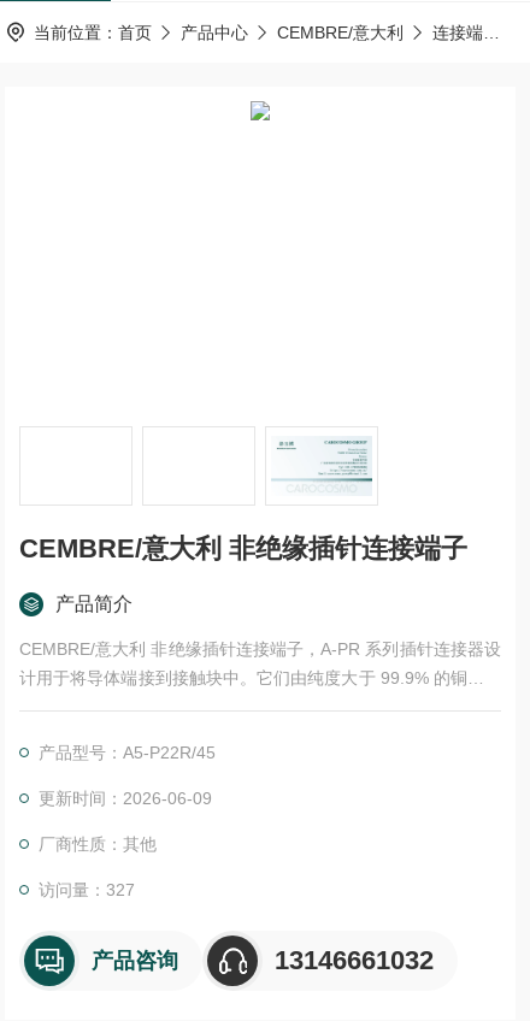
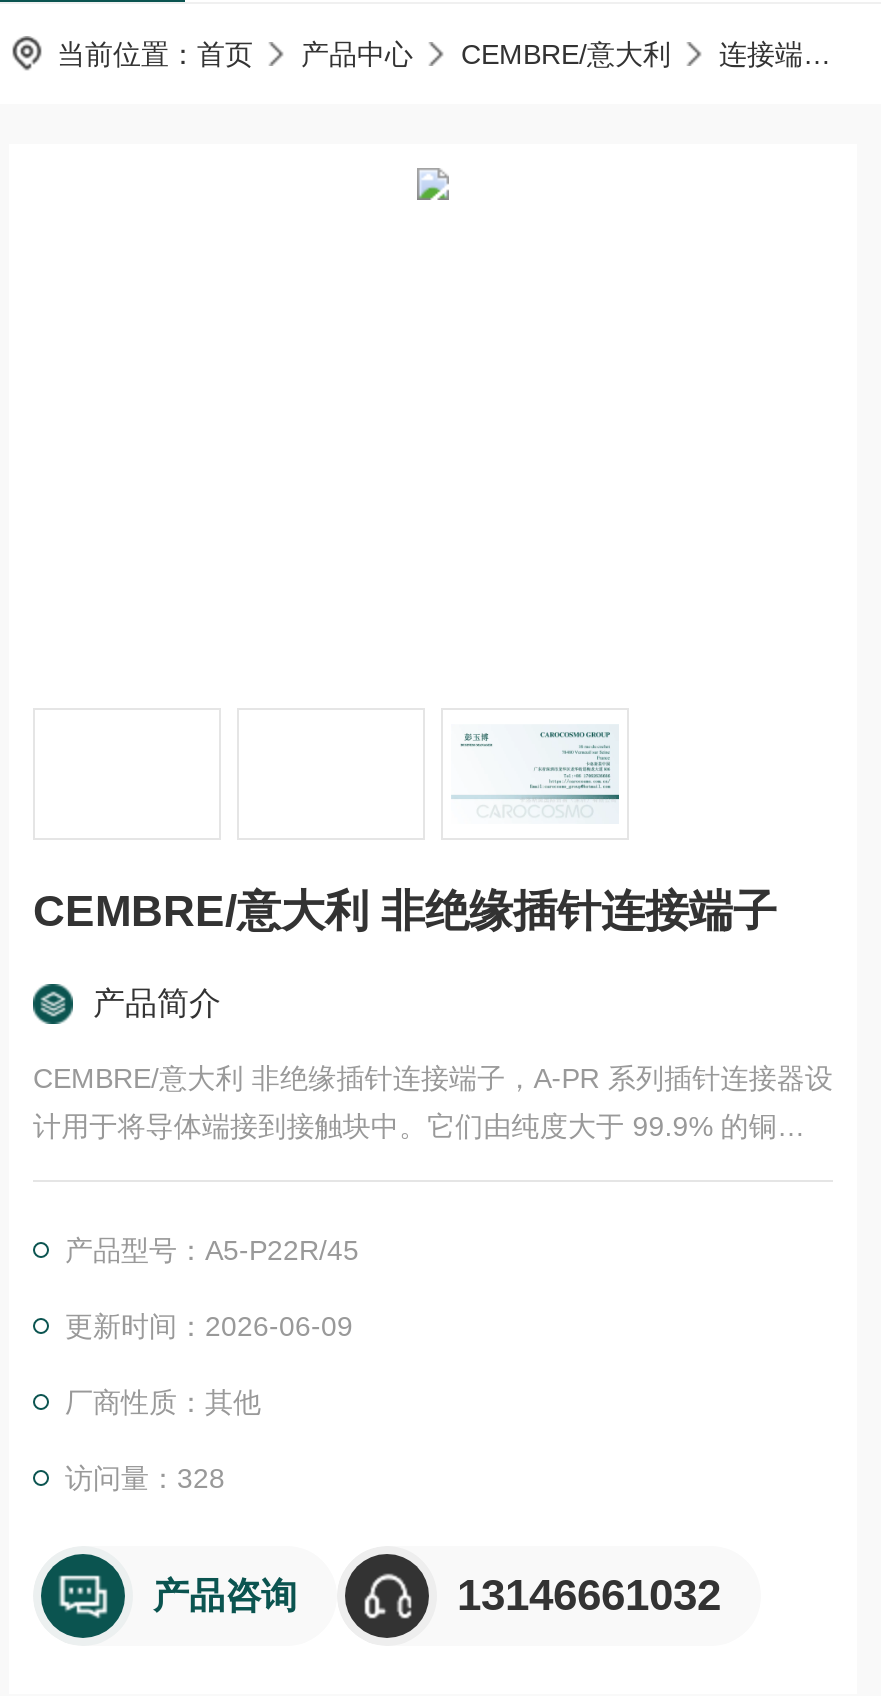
[39,880,135,899] 访问量：327 -> [65,1462,225,1494] 访问量：328

